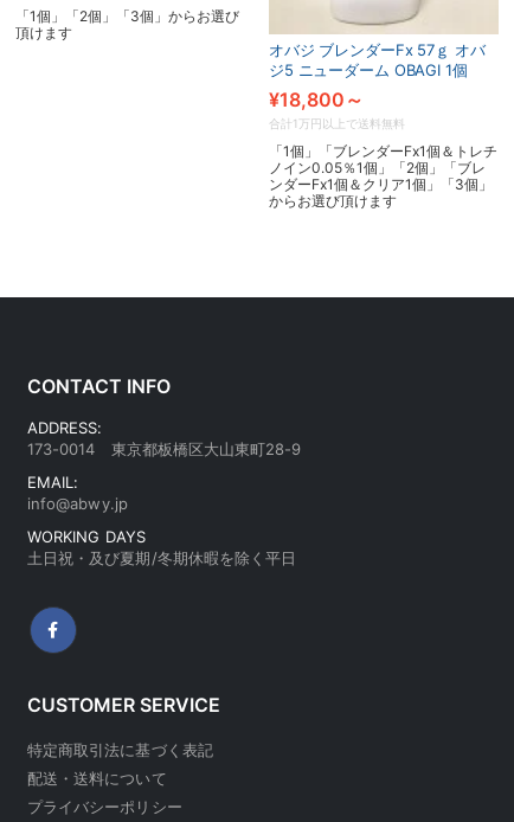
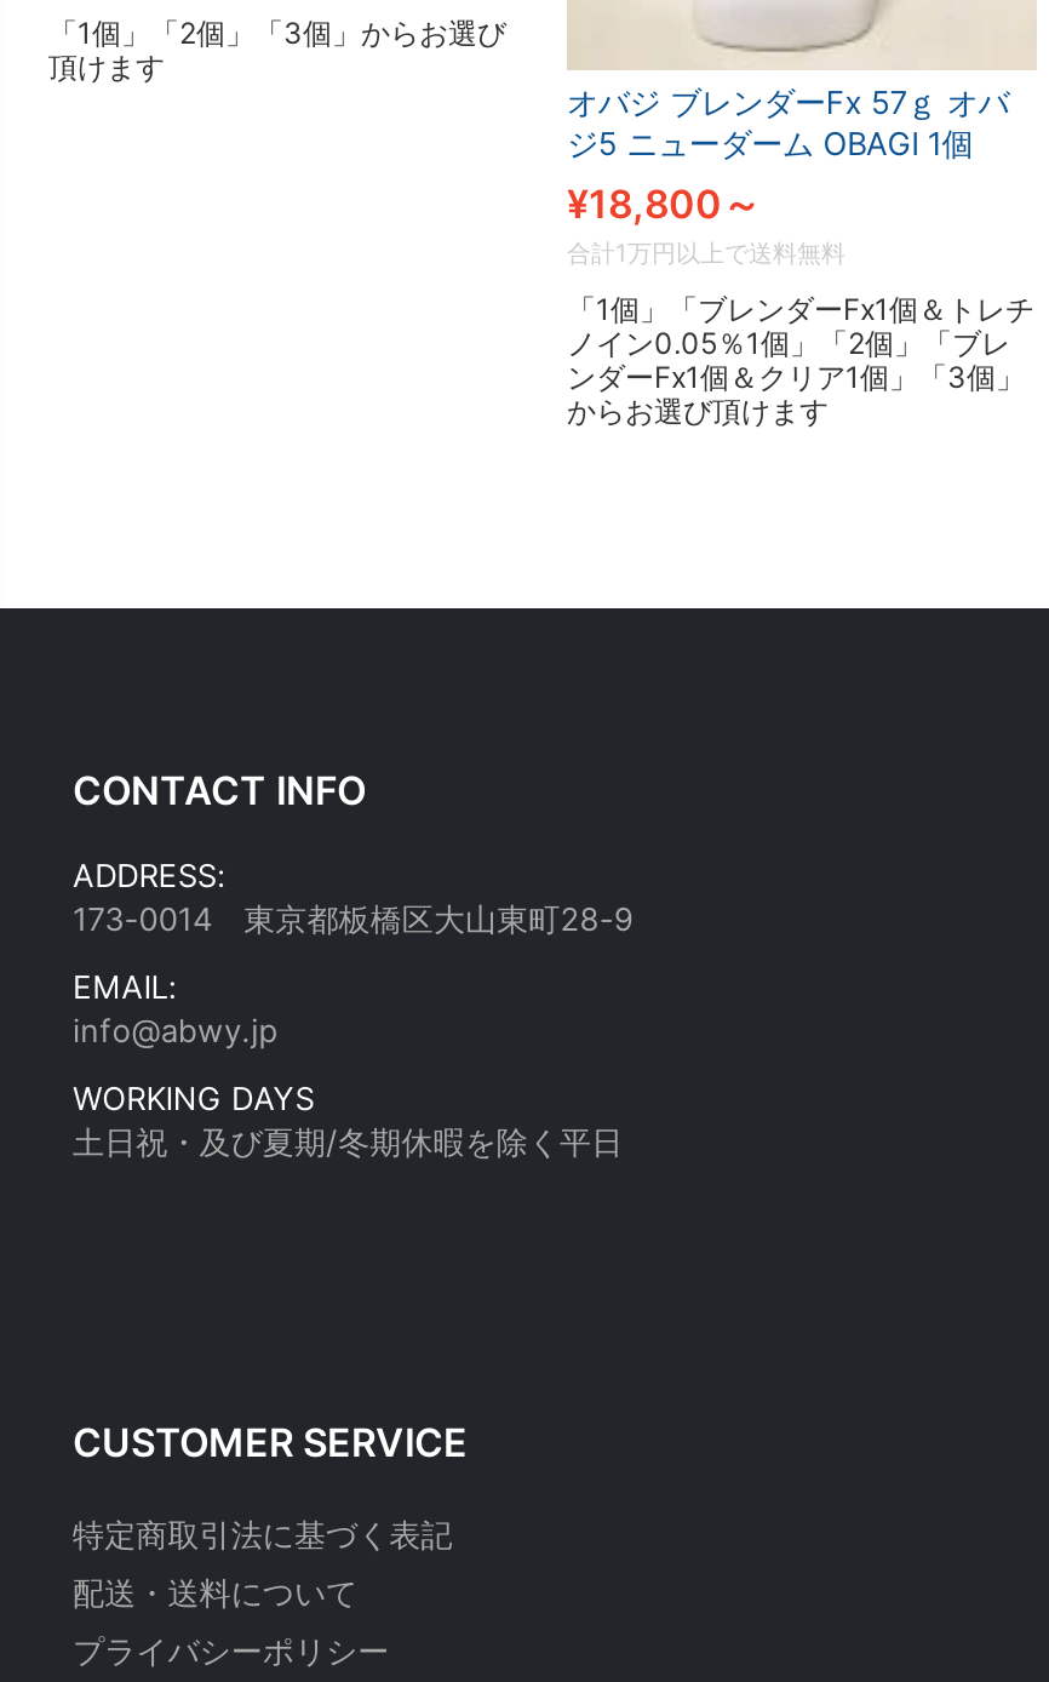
[30,606,77,654] [image] -> none

